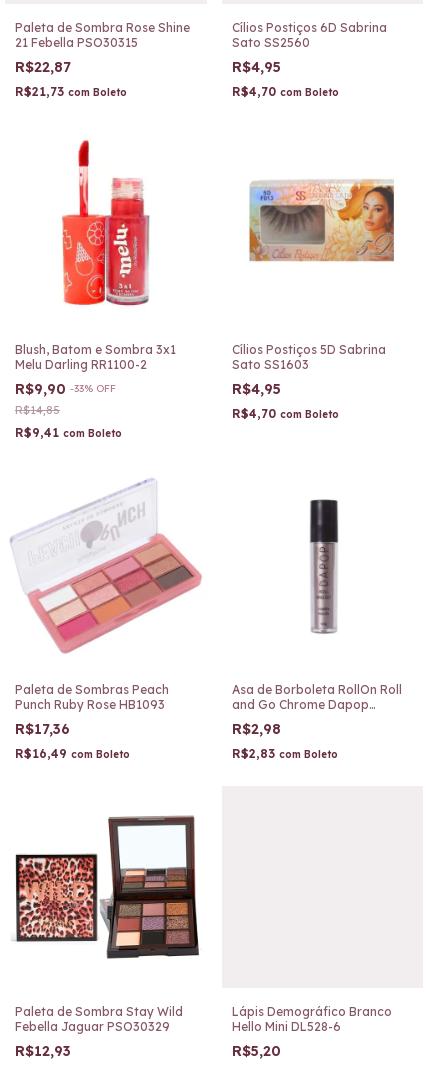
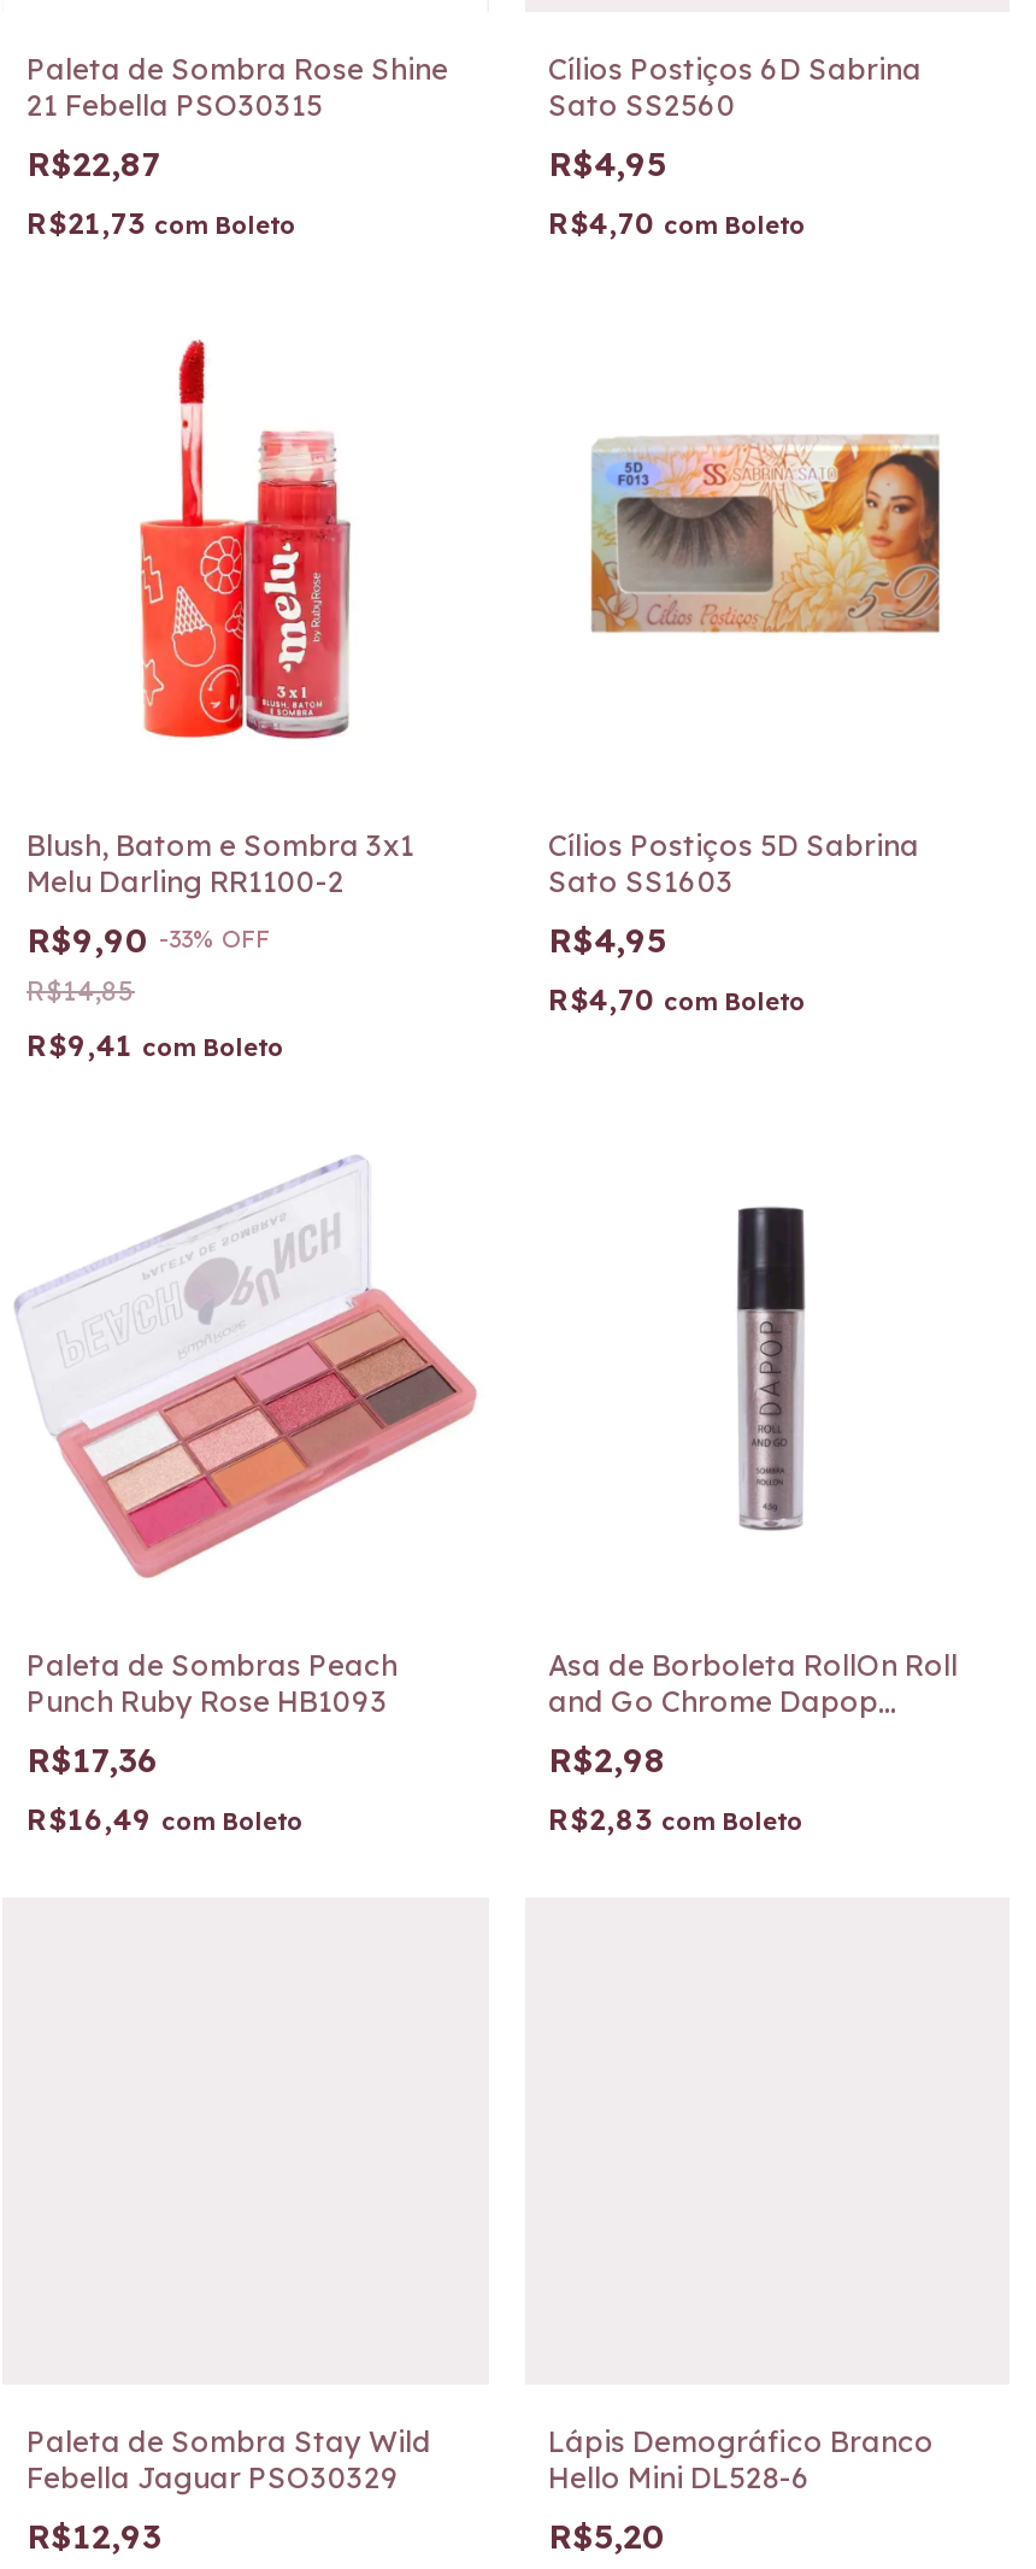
[15,815,200,959] [image] -> none

